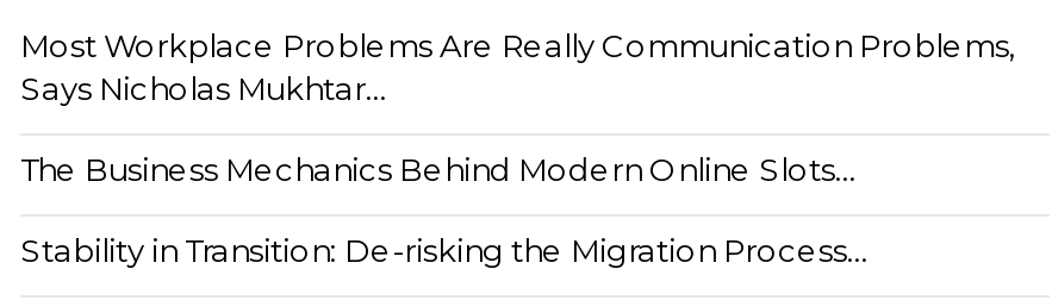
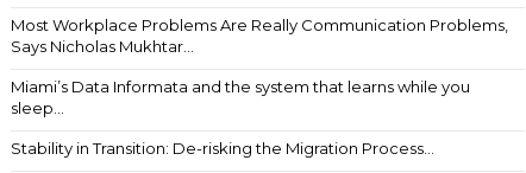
[20,151,857,189] The Business Mechanics Behind Modern Online Slots... -> [11,77,470,118] Miami’s Data Informata and the system that learns while you | sleep...

